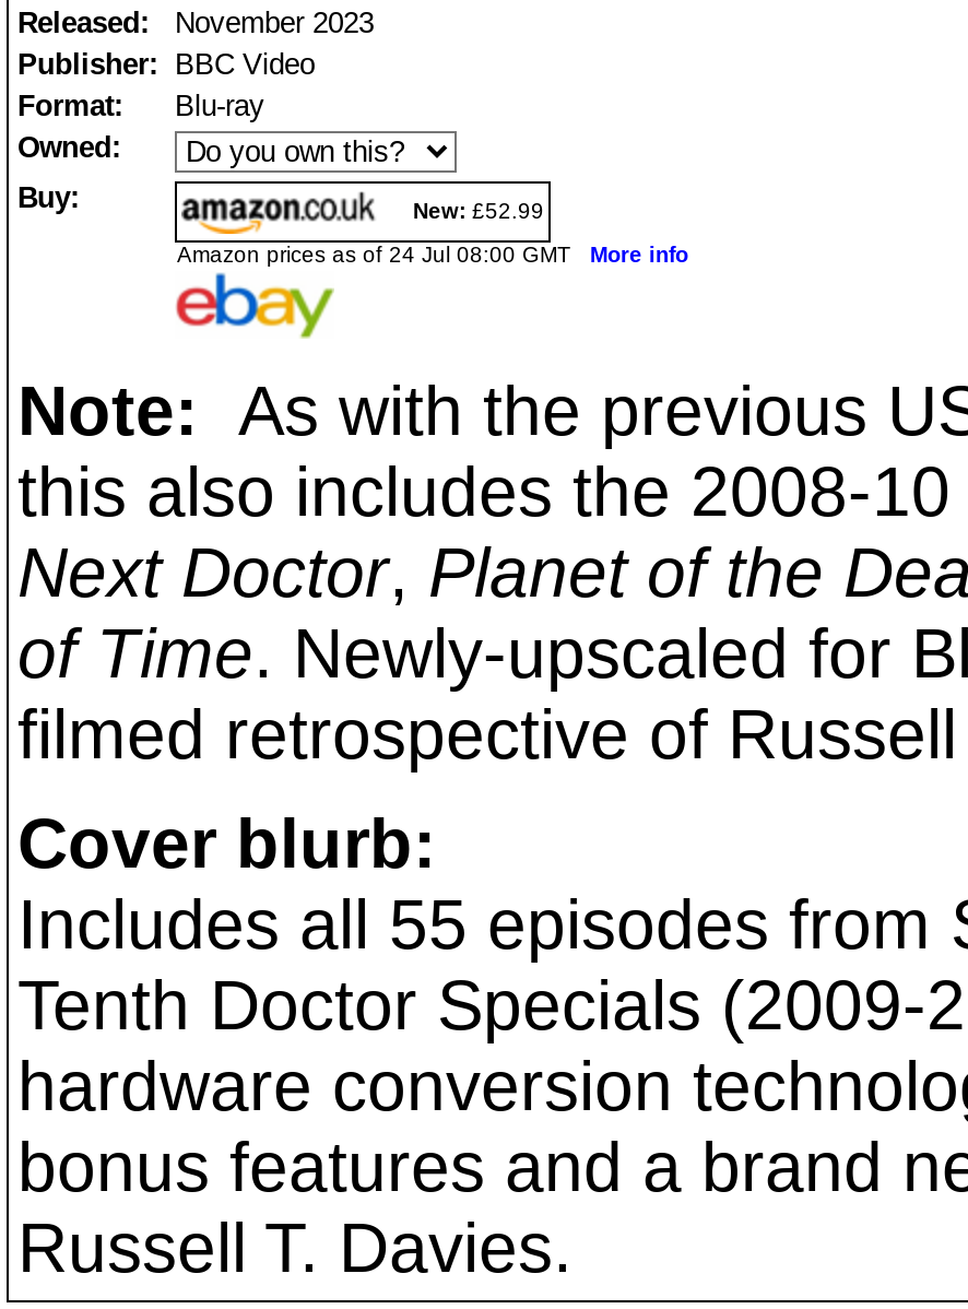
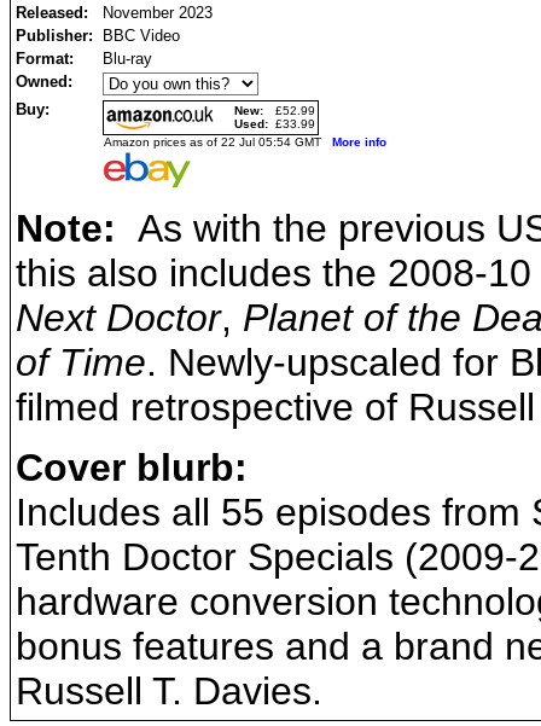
[177,198,688,266] New: £52.99 | Amazon prices as of 24 Jul 08:00 GMT More info -> [104,103,386,148] New: | £52.99 | Used: £33.99 | Amazon prices as of 22 Jul 05:54 GMT More info

